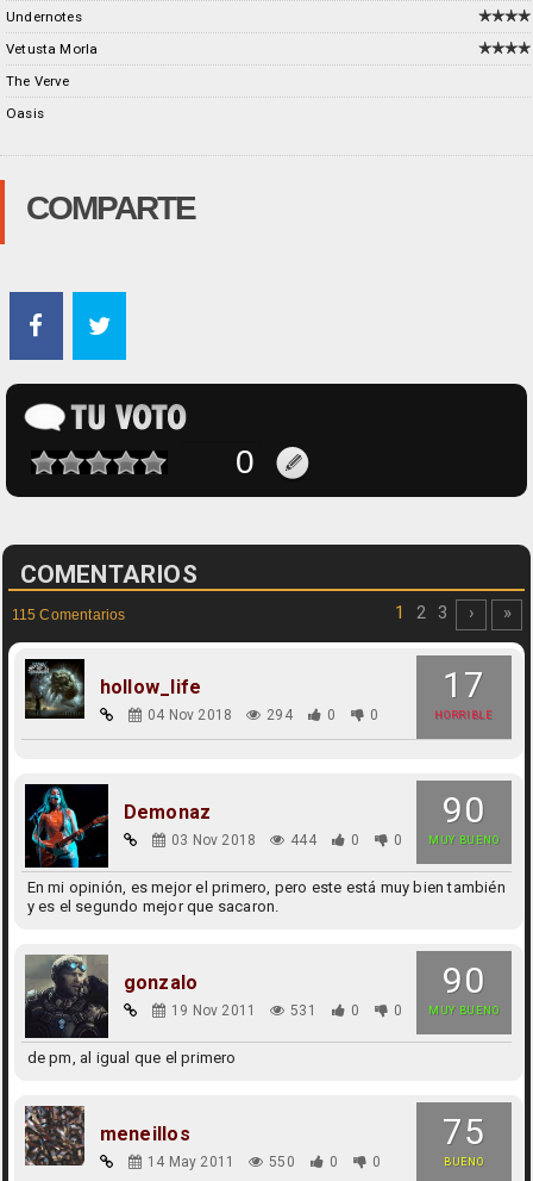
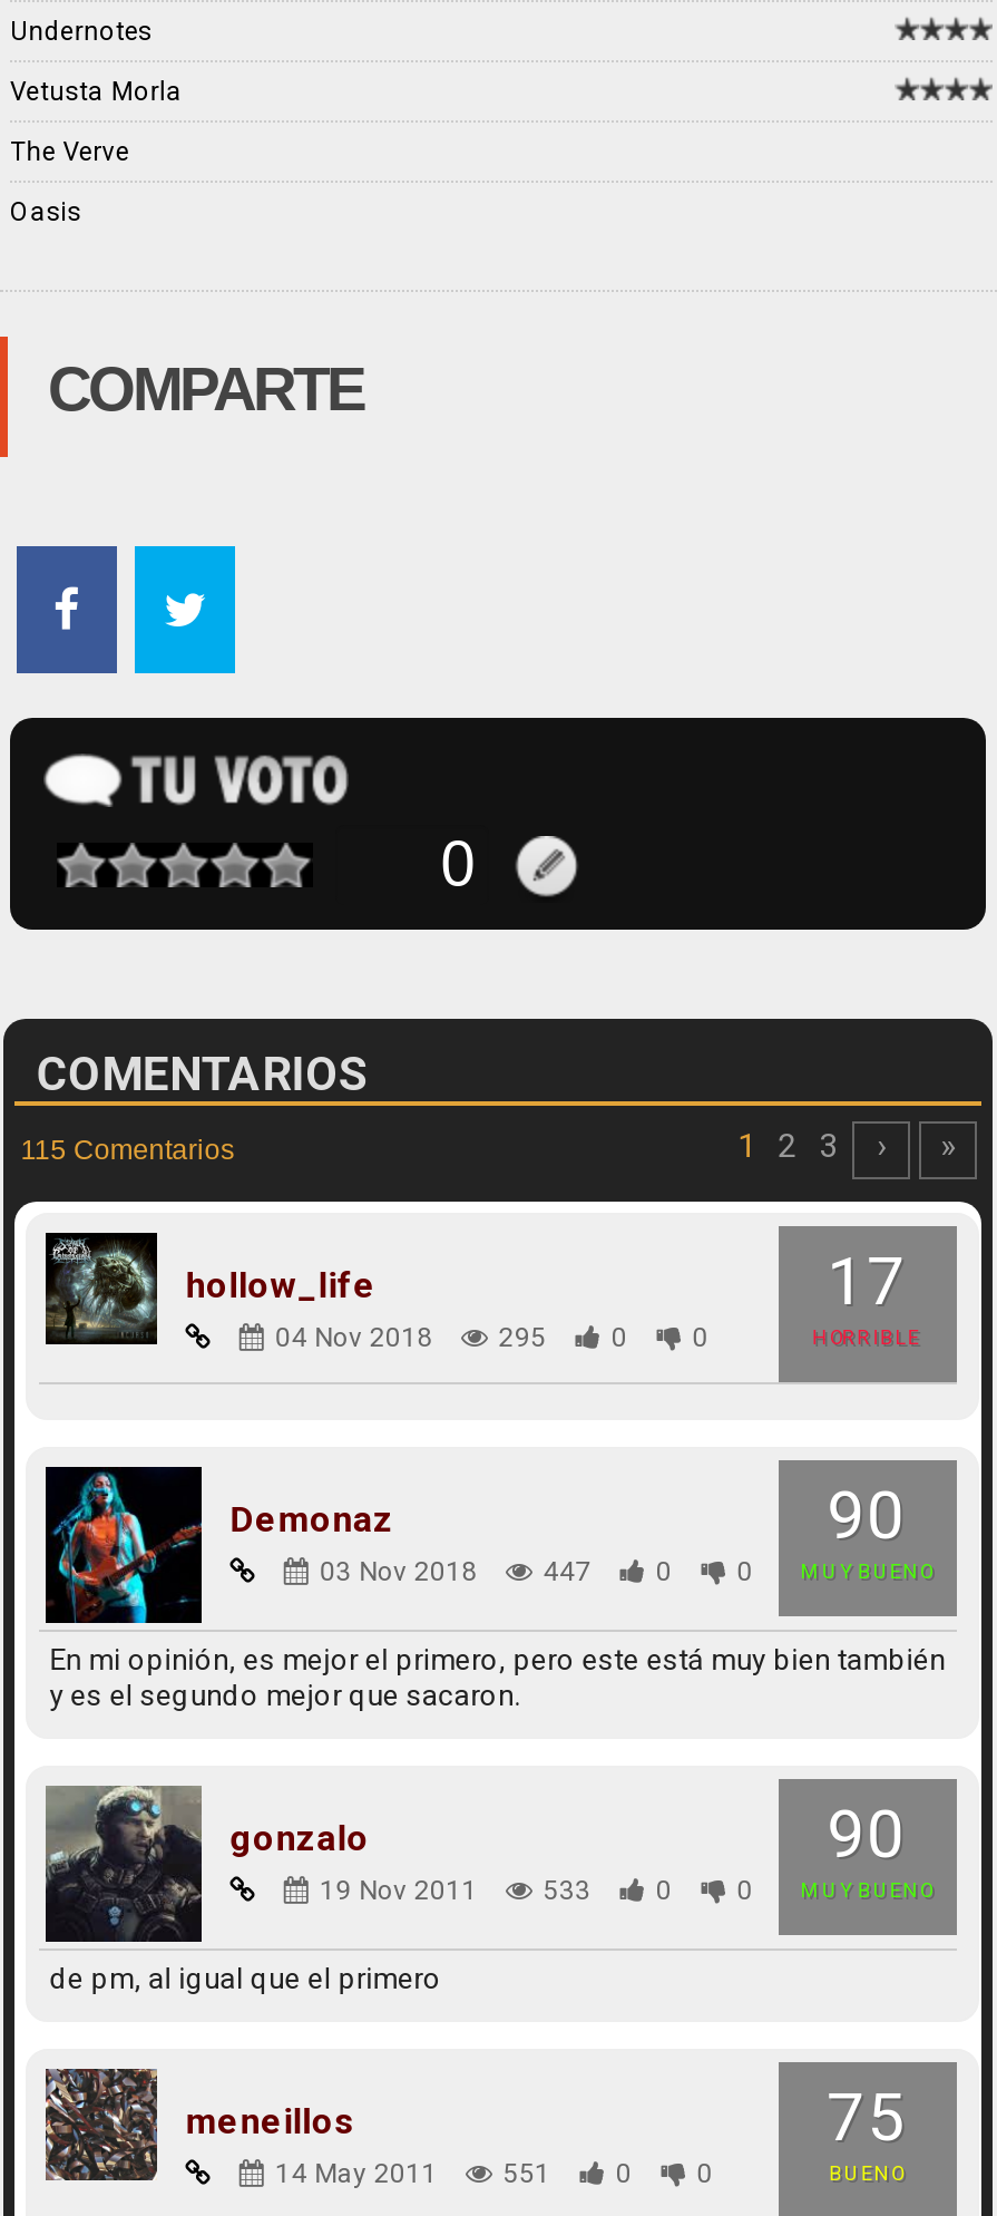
[148,707,379,723] 04 Nov 2018 294 0 0 -> [275,1322,709,1353] 04 Nov 2018 295 0 0
[171,832,403,849] 03 Nov 2018 444 0 0 -> [320,1556,753,1587] 03 Nov 2018 447 0 0
[171,1002,403,1019] 19 Nov 2011 531 0 0 -> [320,1875,753,1906] 19 Nov 2011 533 0 0
[148,1154,381,1170] 14 May 2011 550 0 0 -> [275,2158,713,2189] 14 May 2011 551 0 0

